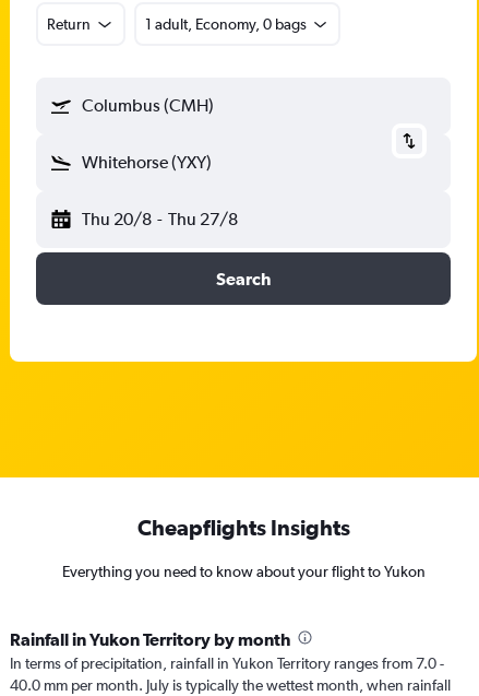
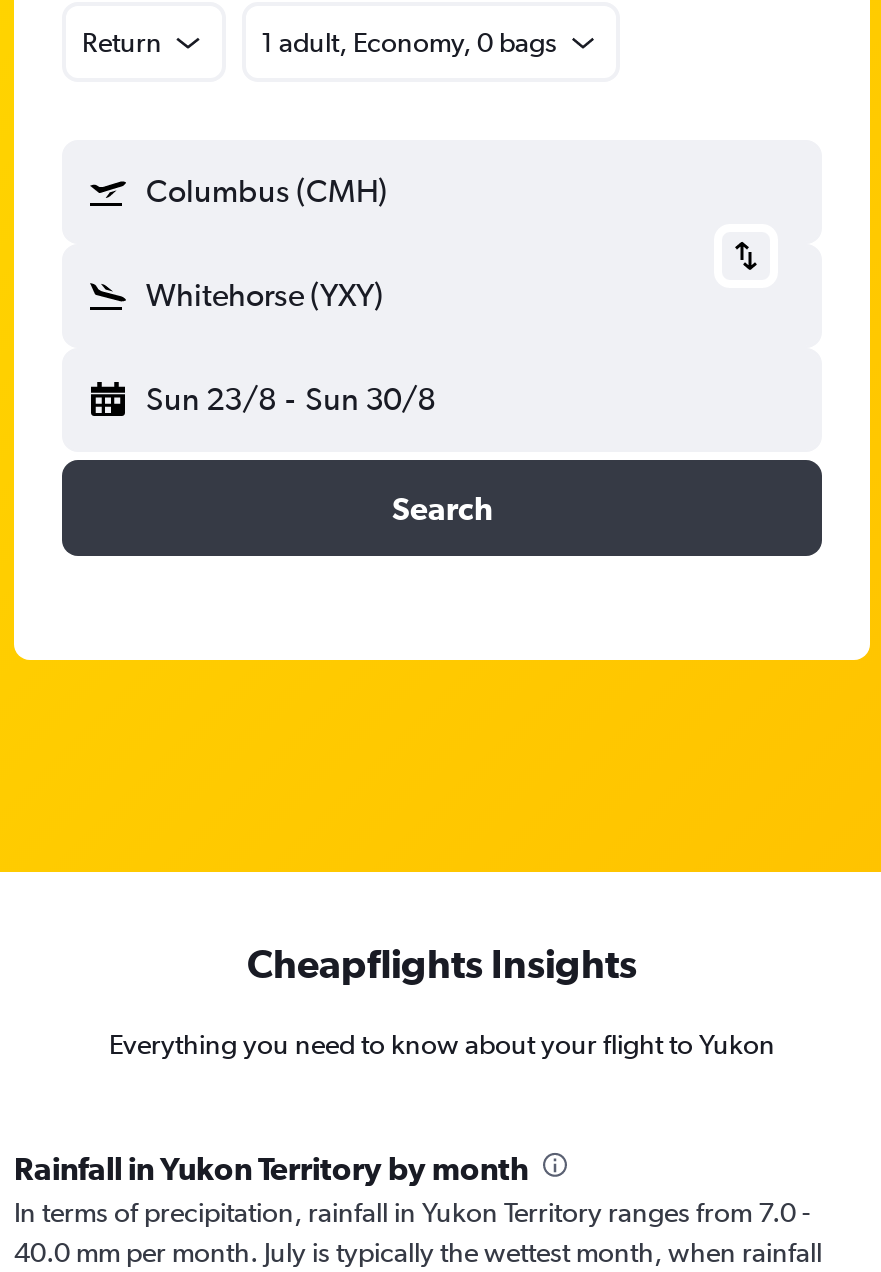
[82,209,237,229] Thu 20/8 - Thu 27/8 -> [146,380,435,418] Sun 23/8 - Sun 30/8

